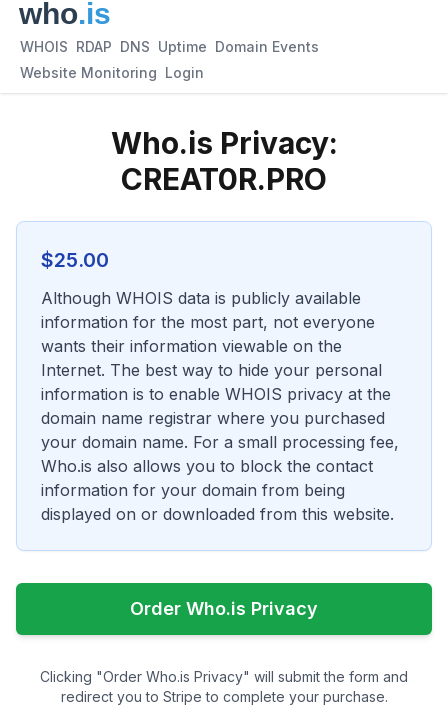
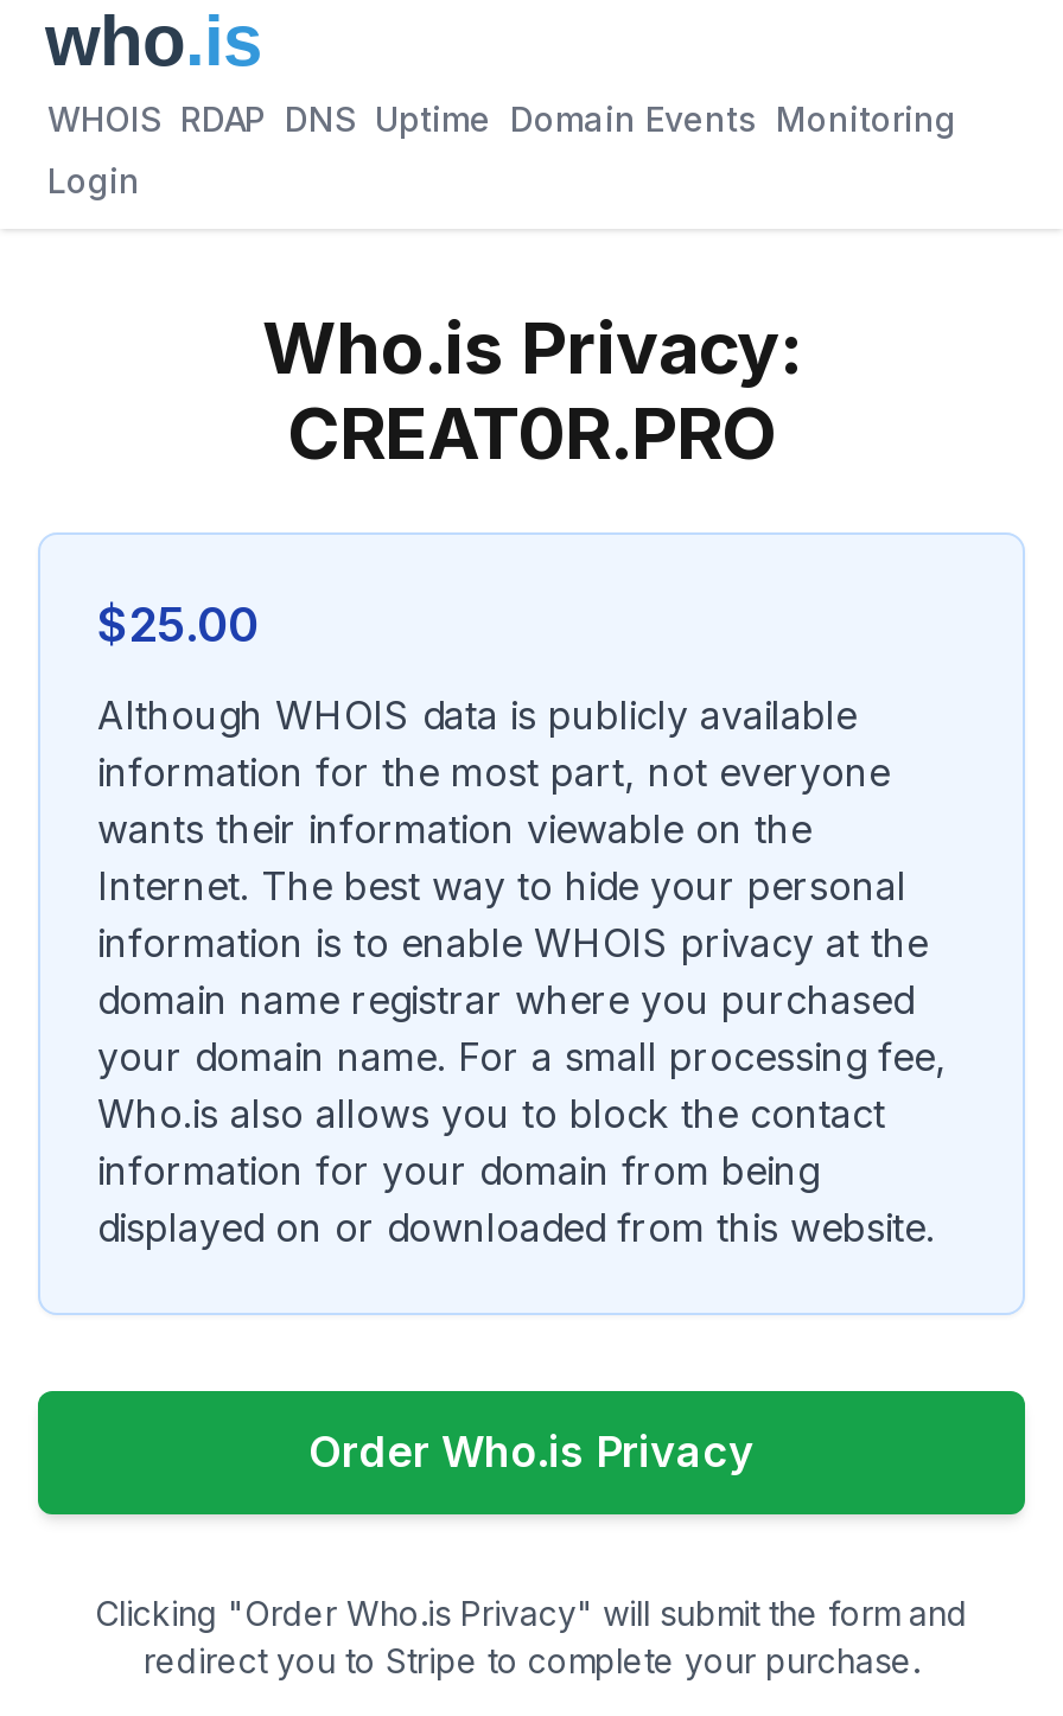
[20,38,319,55] WHOIS RDAP DNS Uptime Domain Events -> [47,98,956,139] WHOIS RDAP DNS Uptime Domain Events Monitoring
[20,64,204,81] Website Monitoring Login -> [47,160,140,200] Login

